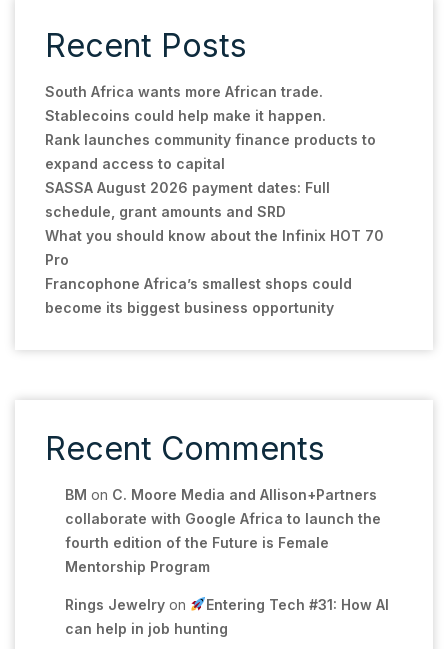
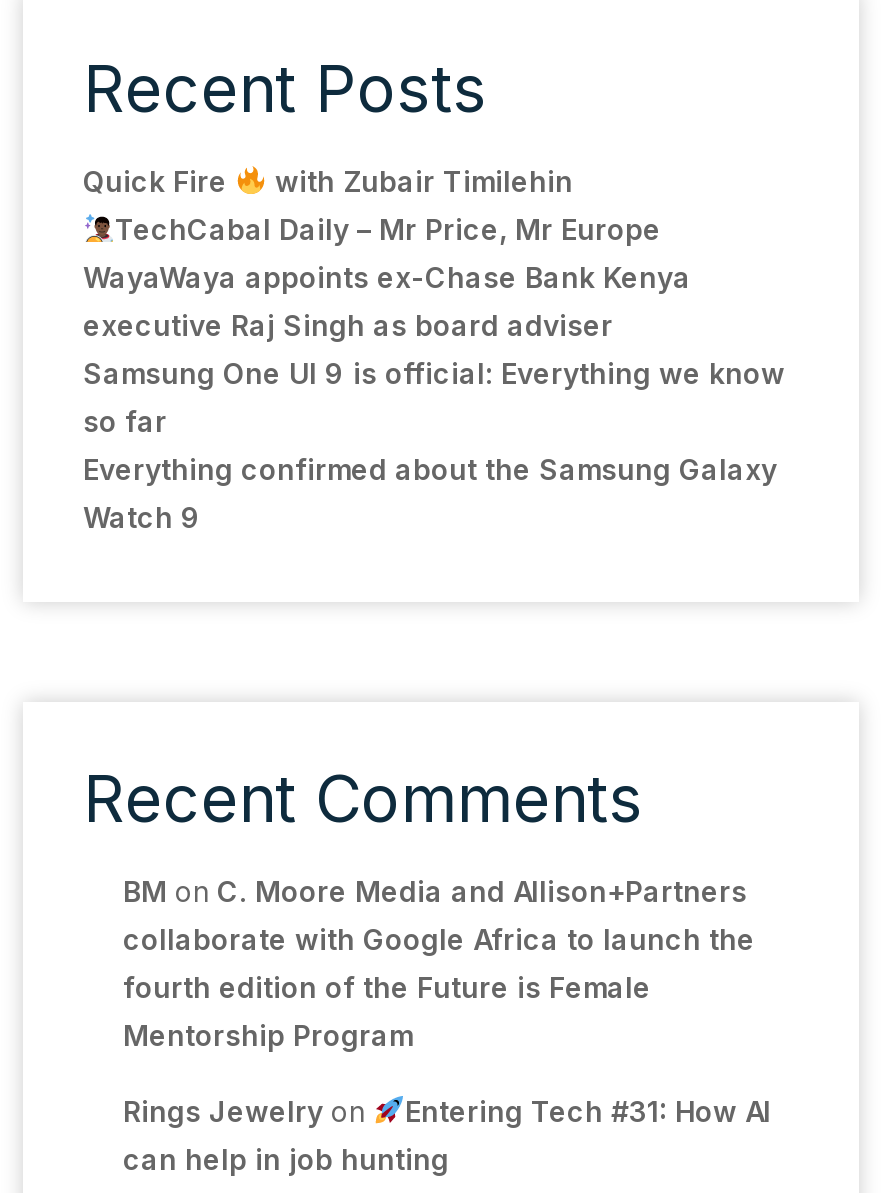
[45,83,384,316] South Africa wants more African trade. | Stablecoins could help make it happen. | Rank launches community finance products to | expand access to capital | SASSA August 2026 payment dates: Full | schedule, grant amounts and SRD | What you should know about the Infinix HOT 70 | Pro | Francophone Africa’s smallest shops could | become its biggest business opportunity -> [83,164,785,534] Quick Fire | with Zubair Timilehin | TechCabal Daily – Mr Price, Mr Europe | WayaWaya appoints ex-Chase Bank Kenya | executive Raj Singh as board adviser | Samsung One UI 9 is official: Everything we know | so far | Everything confirmed about the Samsung Galaxy | Watch 9

